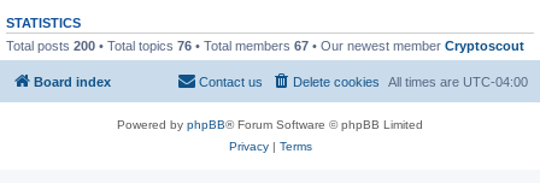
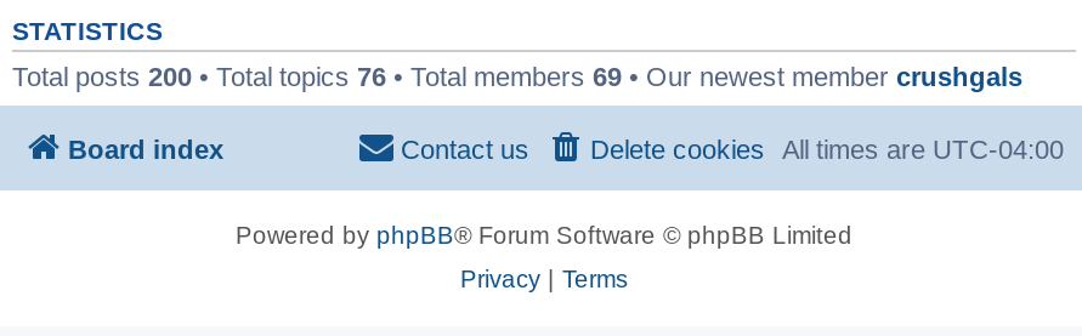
[6,38,524,52] Total posts 200 • Total topics 76 • Total members 67 • Our newest member Cryptoscout -> [12,61,1022,90] Total posts 200 • Total topics 76 • Total members 69 • Our newest member crushgals

